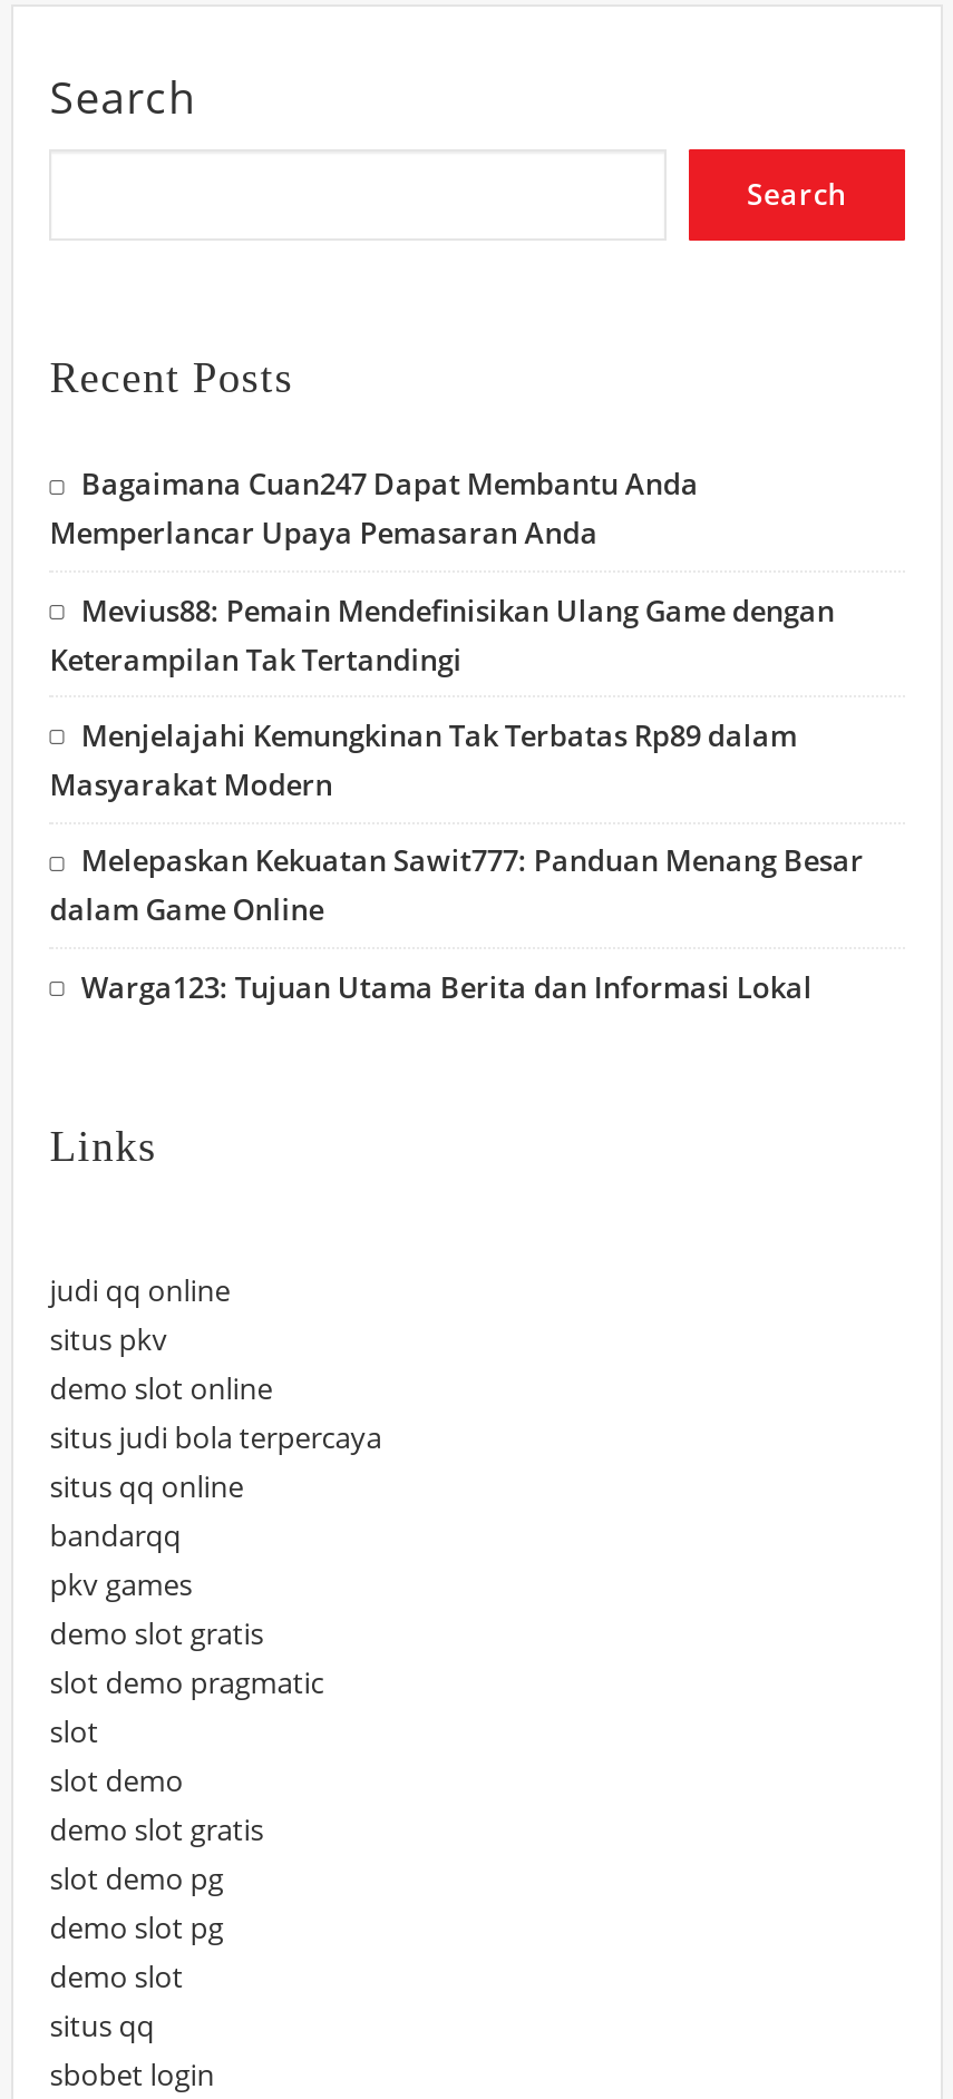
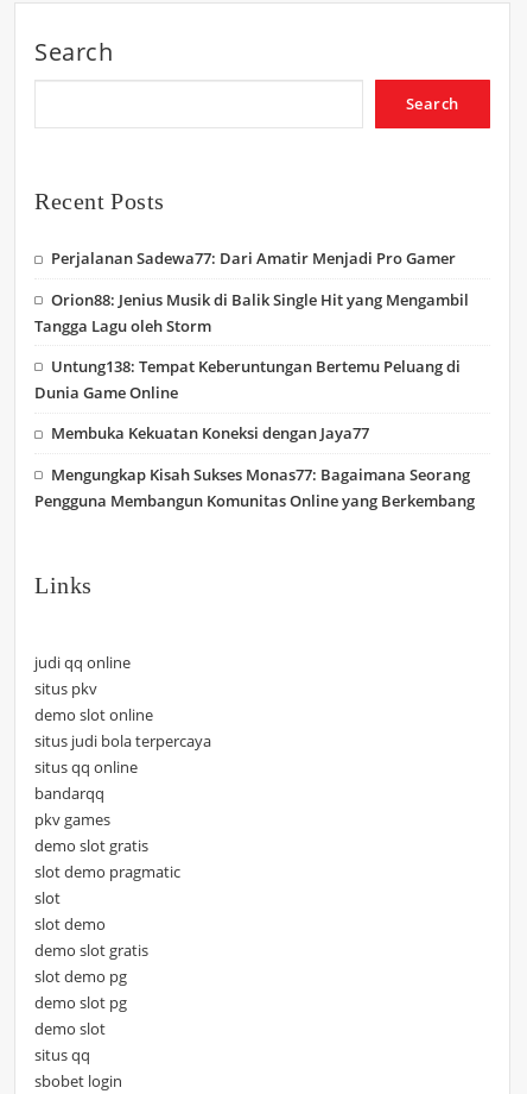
[49,464,699,553] Bagaimana Cuan247 Dapat Membantu Anda | Memperlancar Upaya Pemasaran Anda -> [52,248,456,269] Perjalanan Sadewa77: Dari Amatir Menjadi Pro Gamer
[49,590,835,679] Mevius88: Pemain Mendefinisikan Ulang Game dengan | Keterampilan Tak Tertandingi -> [35,288,469,336] Orion88: Jenius Musik di Balik Single Hit yang Mengambil | Tangga Lagu oleh Storm
[49,715,797,804] Menjelajahi Kemungkinan Tak Terbatas Rp89 dalam | Masyarakat Modern -> [35,356,461,403] Untung138: Tempat Keberuntungan Bertemu Peluang di | Dunia Game Online
[49,841,864,930] Melepaskan Kekuatan Sawit777: Panduan Menang Besar | dalam Game Online -> [52,422,370,444] Membuka Kekuatan Koneksi dengan Jaya77
[81,966,812,1006] Warga123: Tujuan Utama Berita dan Informasi Lokal -> [35,463,475,511] Mengungkap Kisah Sukses Monas77: Bagaimana Seorang | Pengguna Membangun Komunitas Online yang Berkembang

